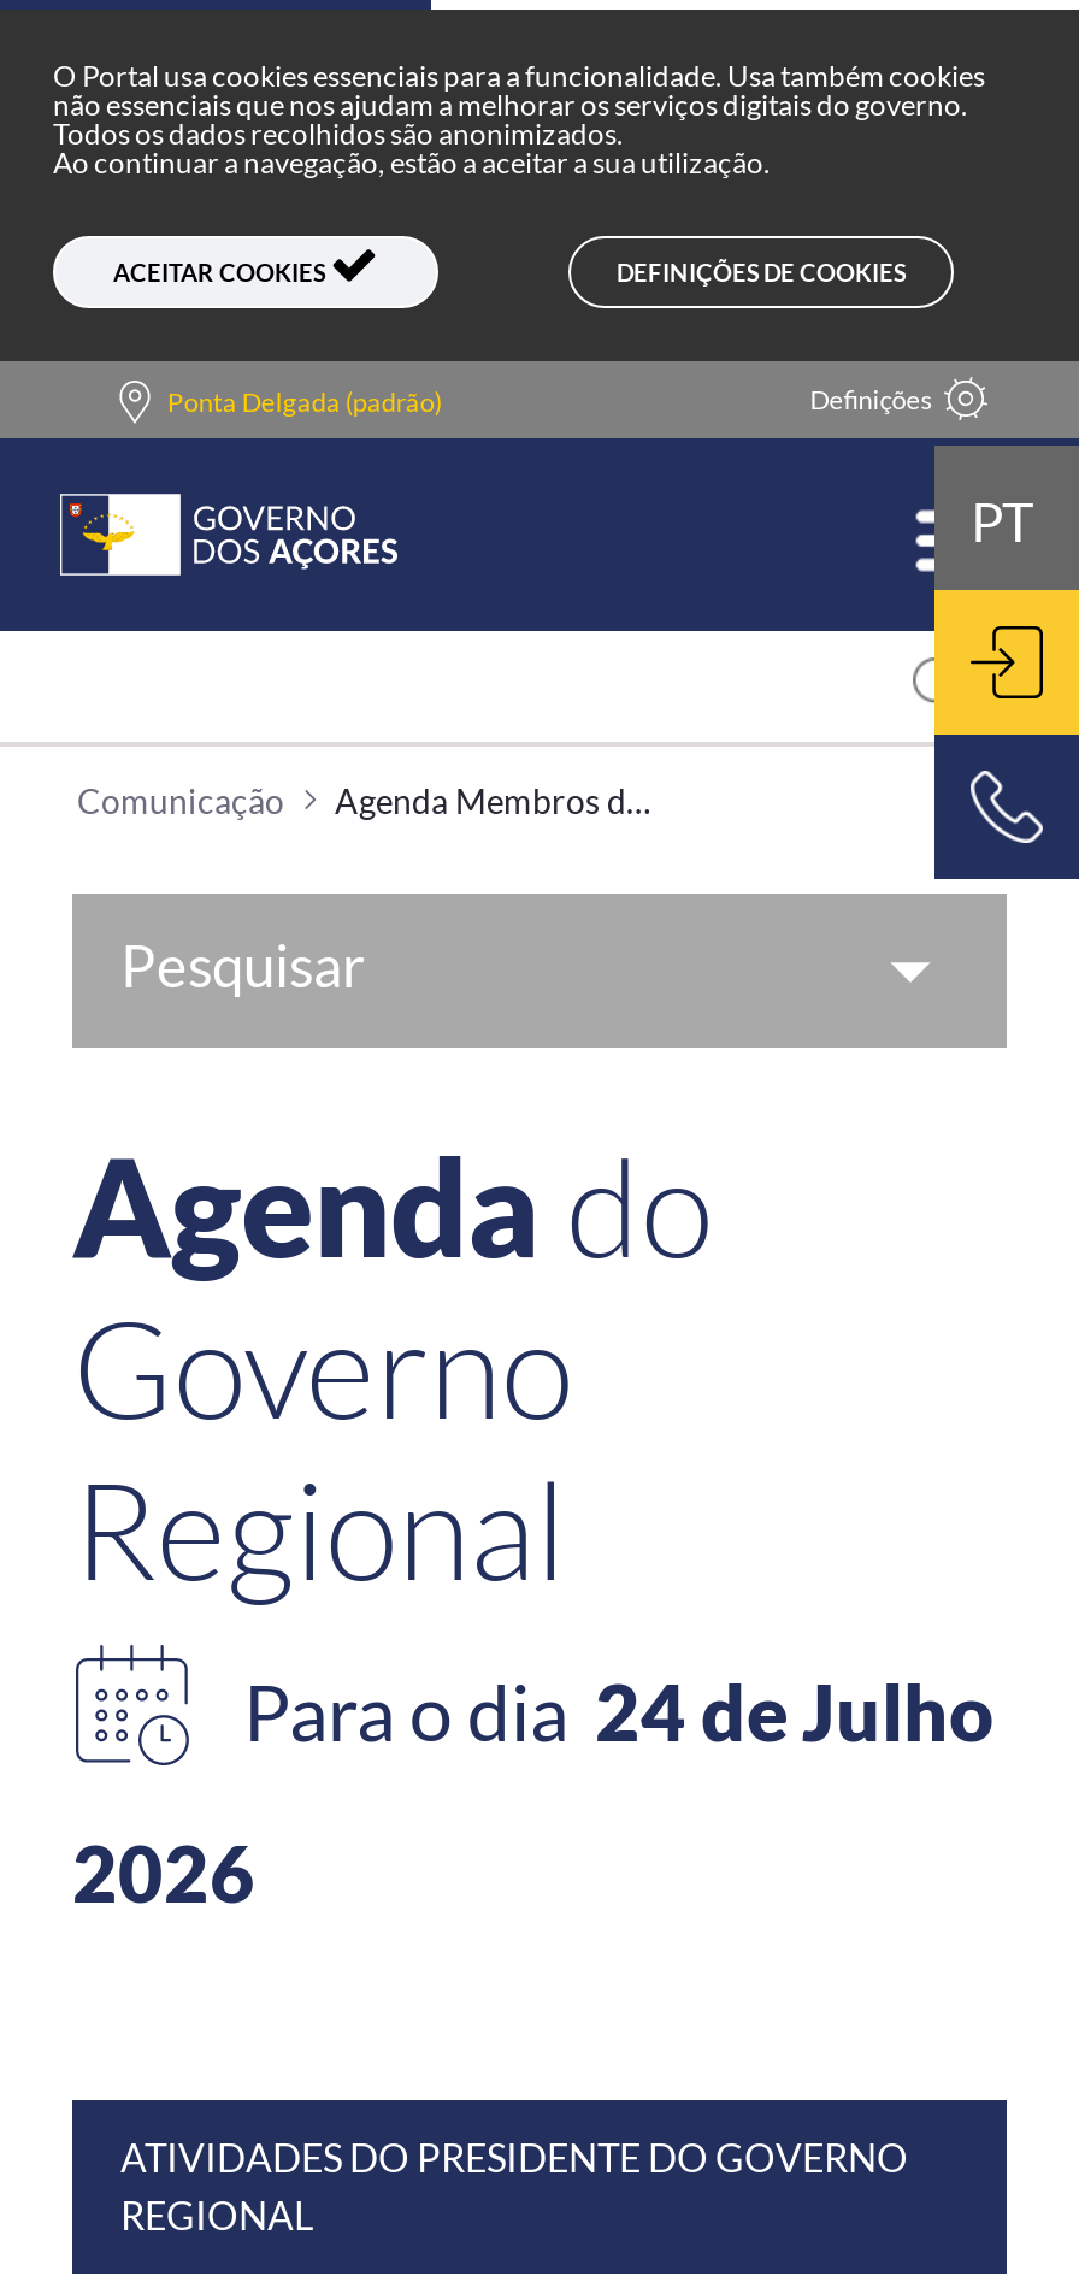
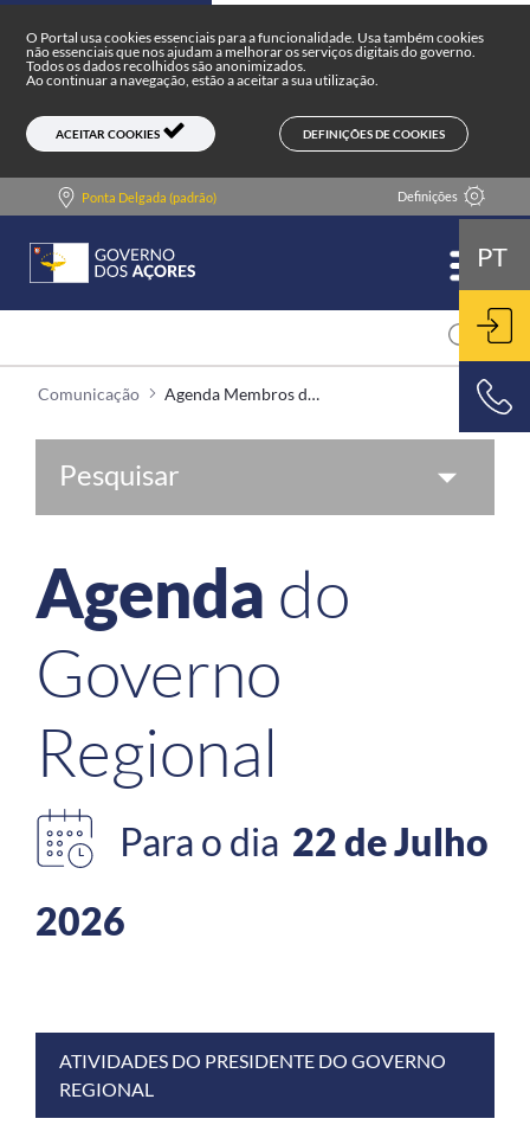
[243,1664,995,1758] Para o dia 24 de Julho -> [119,818,489,864] Para o dia 22 de Julho

